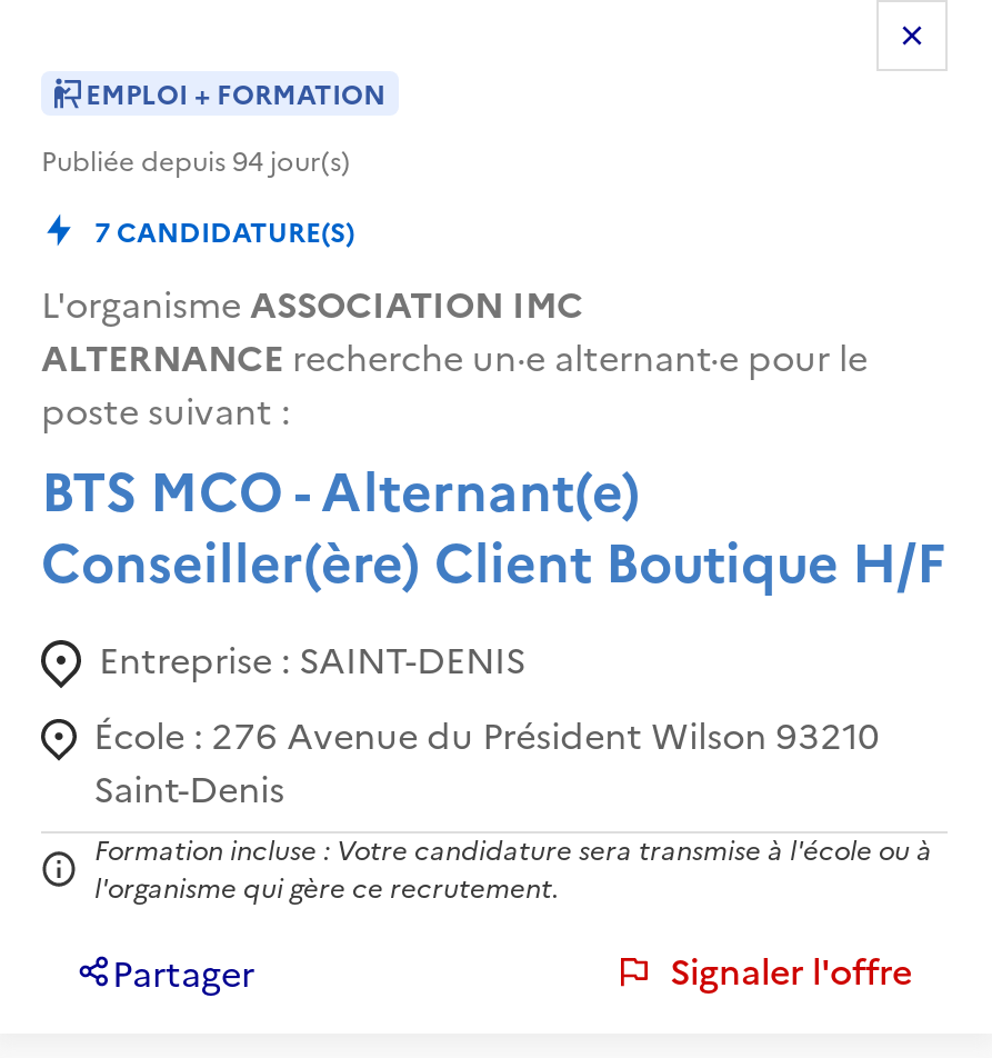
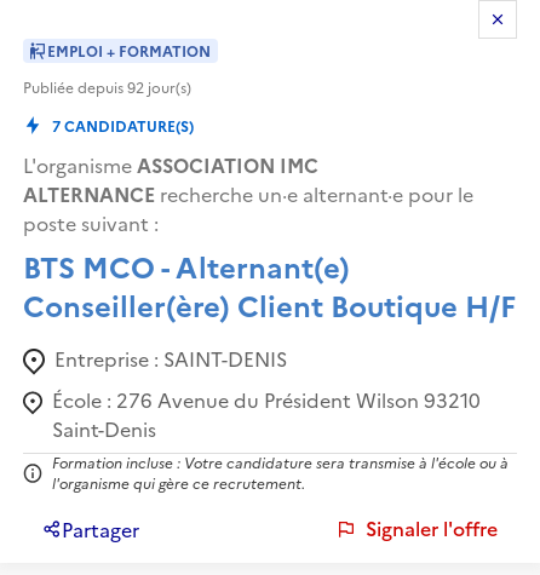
[41,139,350,177] Publiée depuis 94 jour(s) -> [23,76,191,96] Publiée depuis 92 jour(s)

